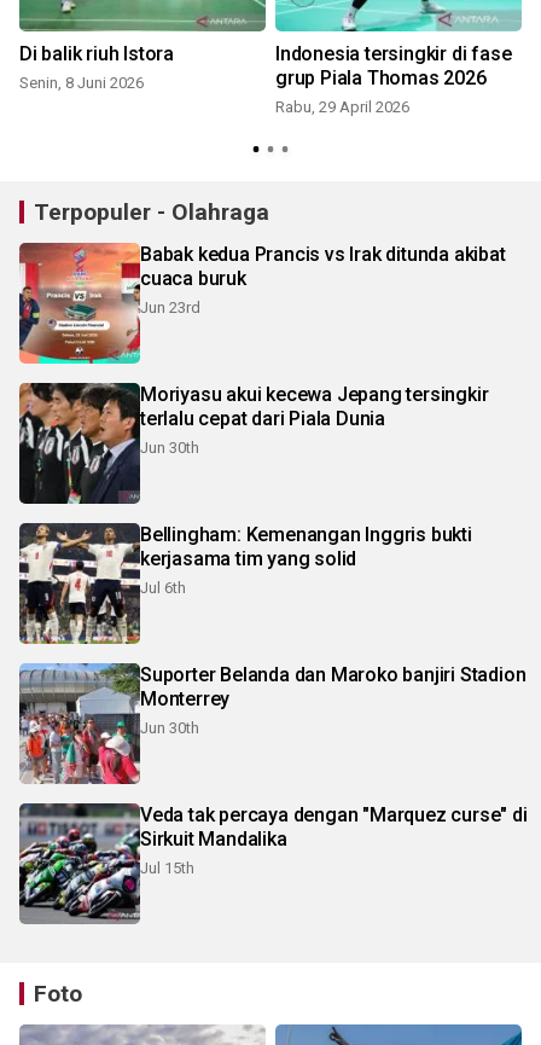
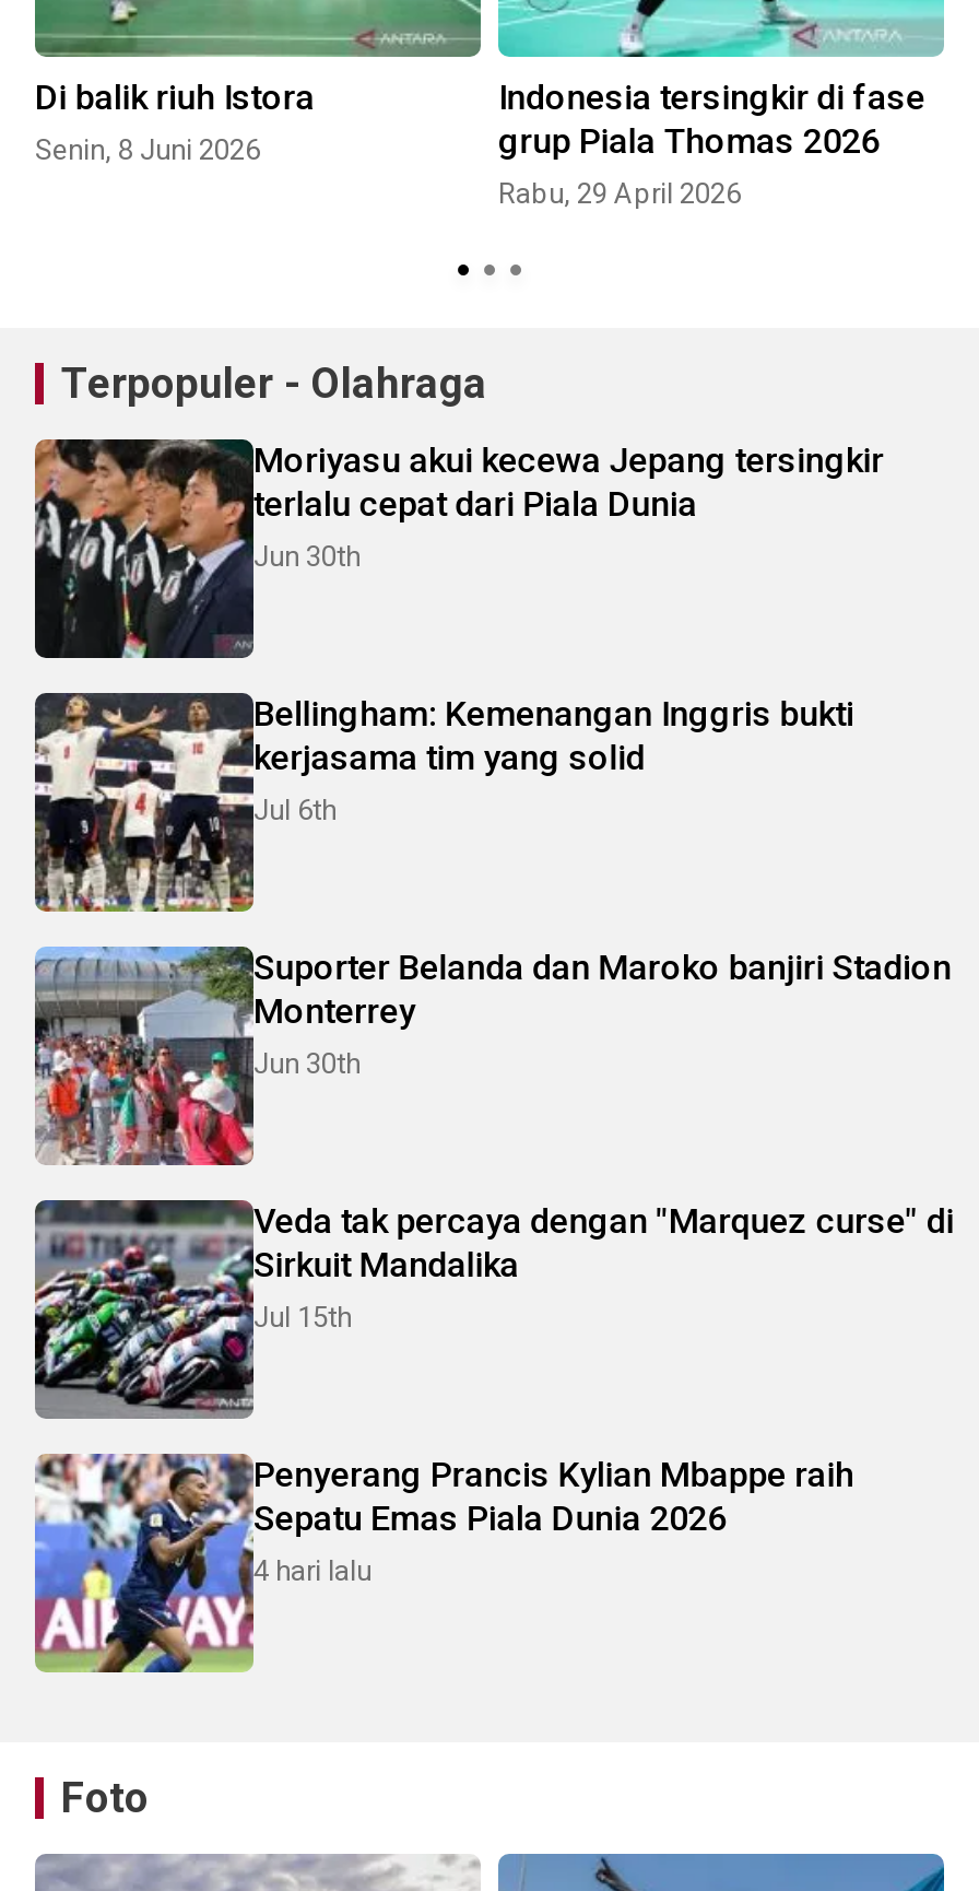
[18,242,505,365] [image] | Babak kedua Prancis vs Irak ditunda akibat | cuaca buruk | Jun 23rd -> none
moved [17,381,527,877] -> [31,435,954,1334]: [image] | Moriyasu akui kecewa Jepang tersingkir | terlalu cepat dari Piala Dunia | ... | Sirkuit Mandalika | Jul 15th
none -> [33,1452,854,1675] [image] | Penyerang Prancis Kylian Mbappe raih | Sepatu Emas Piala Dunia 2026 | 4 hari lalu

